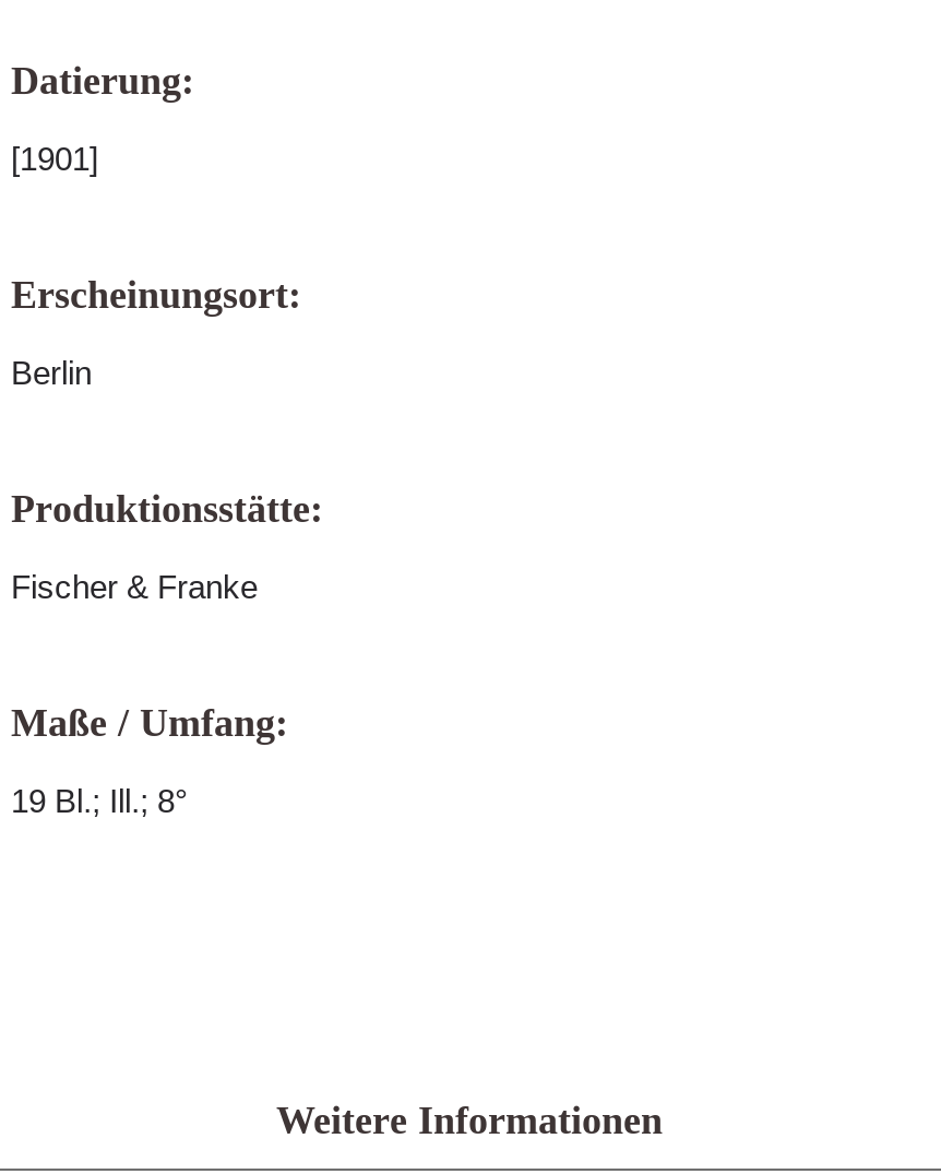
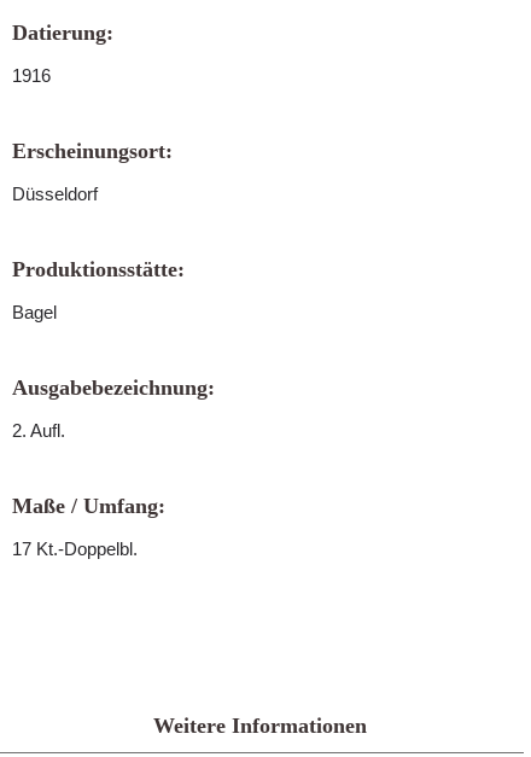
[11,140,98,177] [1901] -> [12,65,51,86] 1916
[11,354,92,391] Berlin -> [12,184,98,204] Düsseldorf
[11,568,258,605] Fischer & Franke -> [12,302,215,441] Bagel | Ausgabebezeichnung: | 2. Aufl.
[11,782,188,819] 19 Bl.; Ill.; 8° -> [12,538,138,559] 17 Kt.-Doppelbl.

